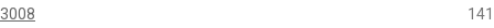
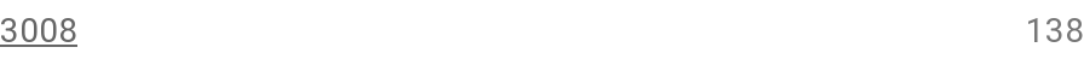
[468,5,494,23] 141 -> [1026,11,1084,49] 138

